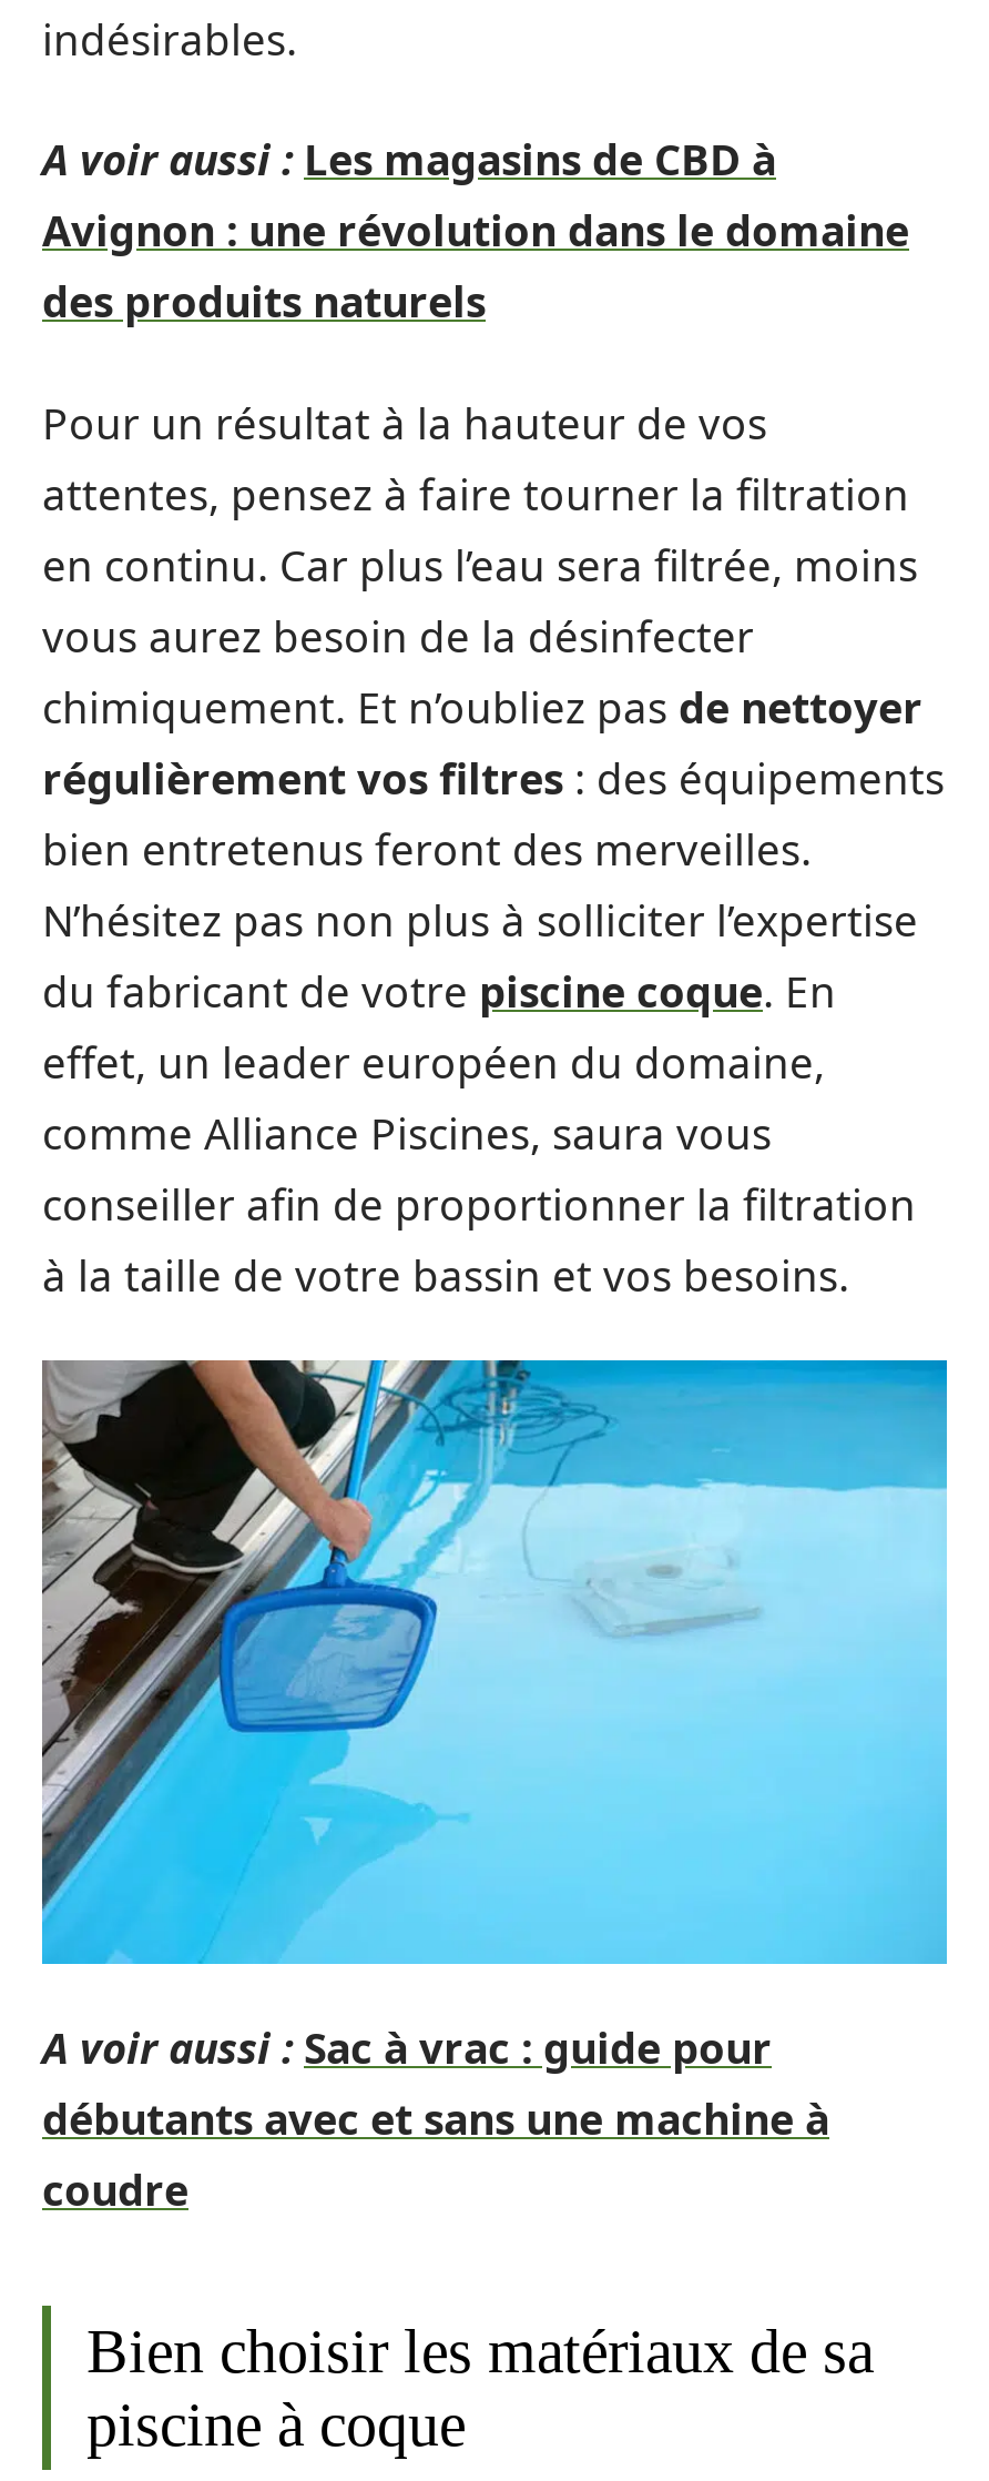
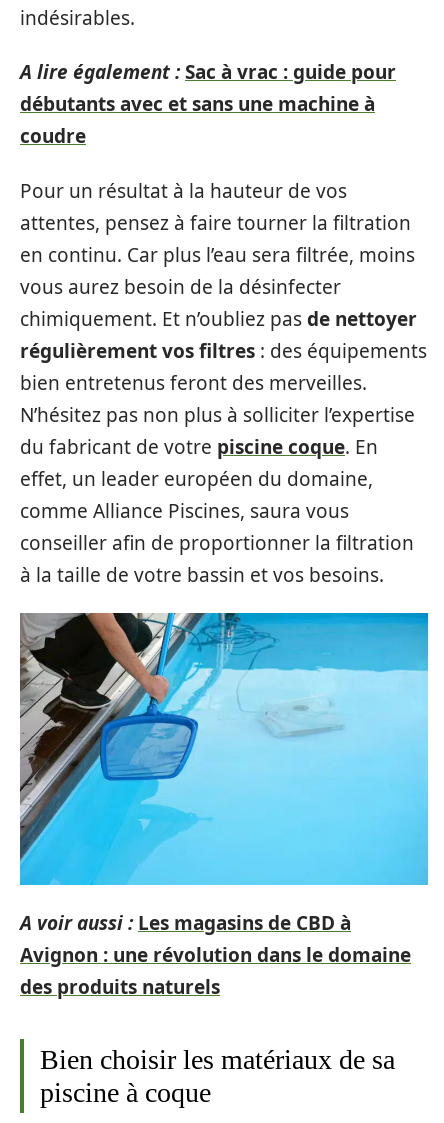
none -> [20,59,396,85] A lire également : Sac à vrac : guide pour
moved [42,131,909,331] -> [20,910,411,1000]: A voir aussi : Les magasins de CBD à | Avignon : une révolution dans le domaine | des produits naturels
[42,2020,772,2078] A voir aussi : Sac à vrac : guide pour -> none
moved [42,2091,829,2220] -> [20,91,375,149]: débutants avec et sans une machine à | coudre

